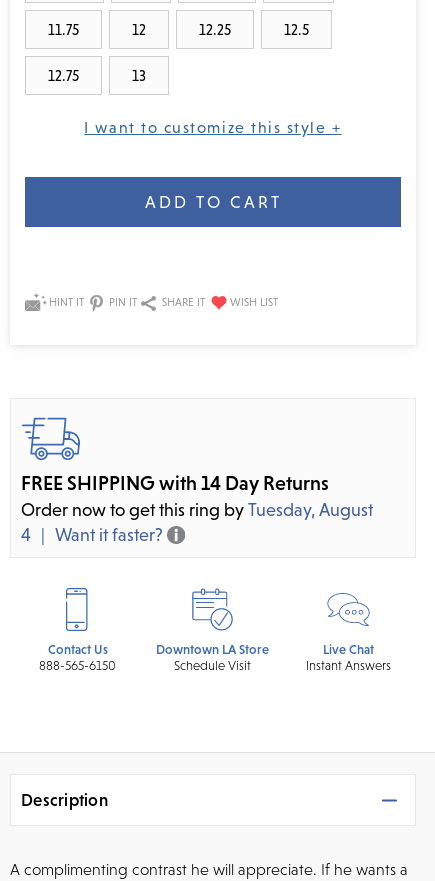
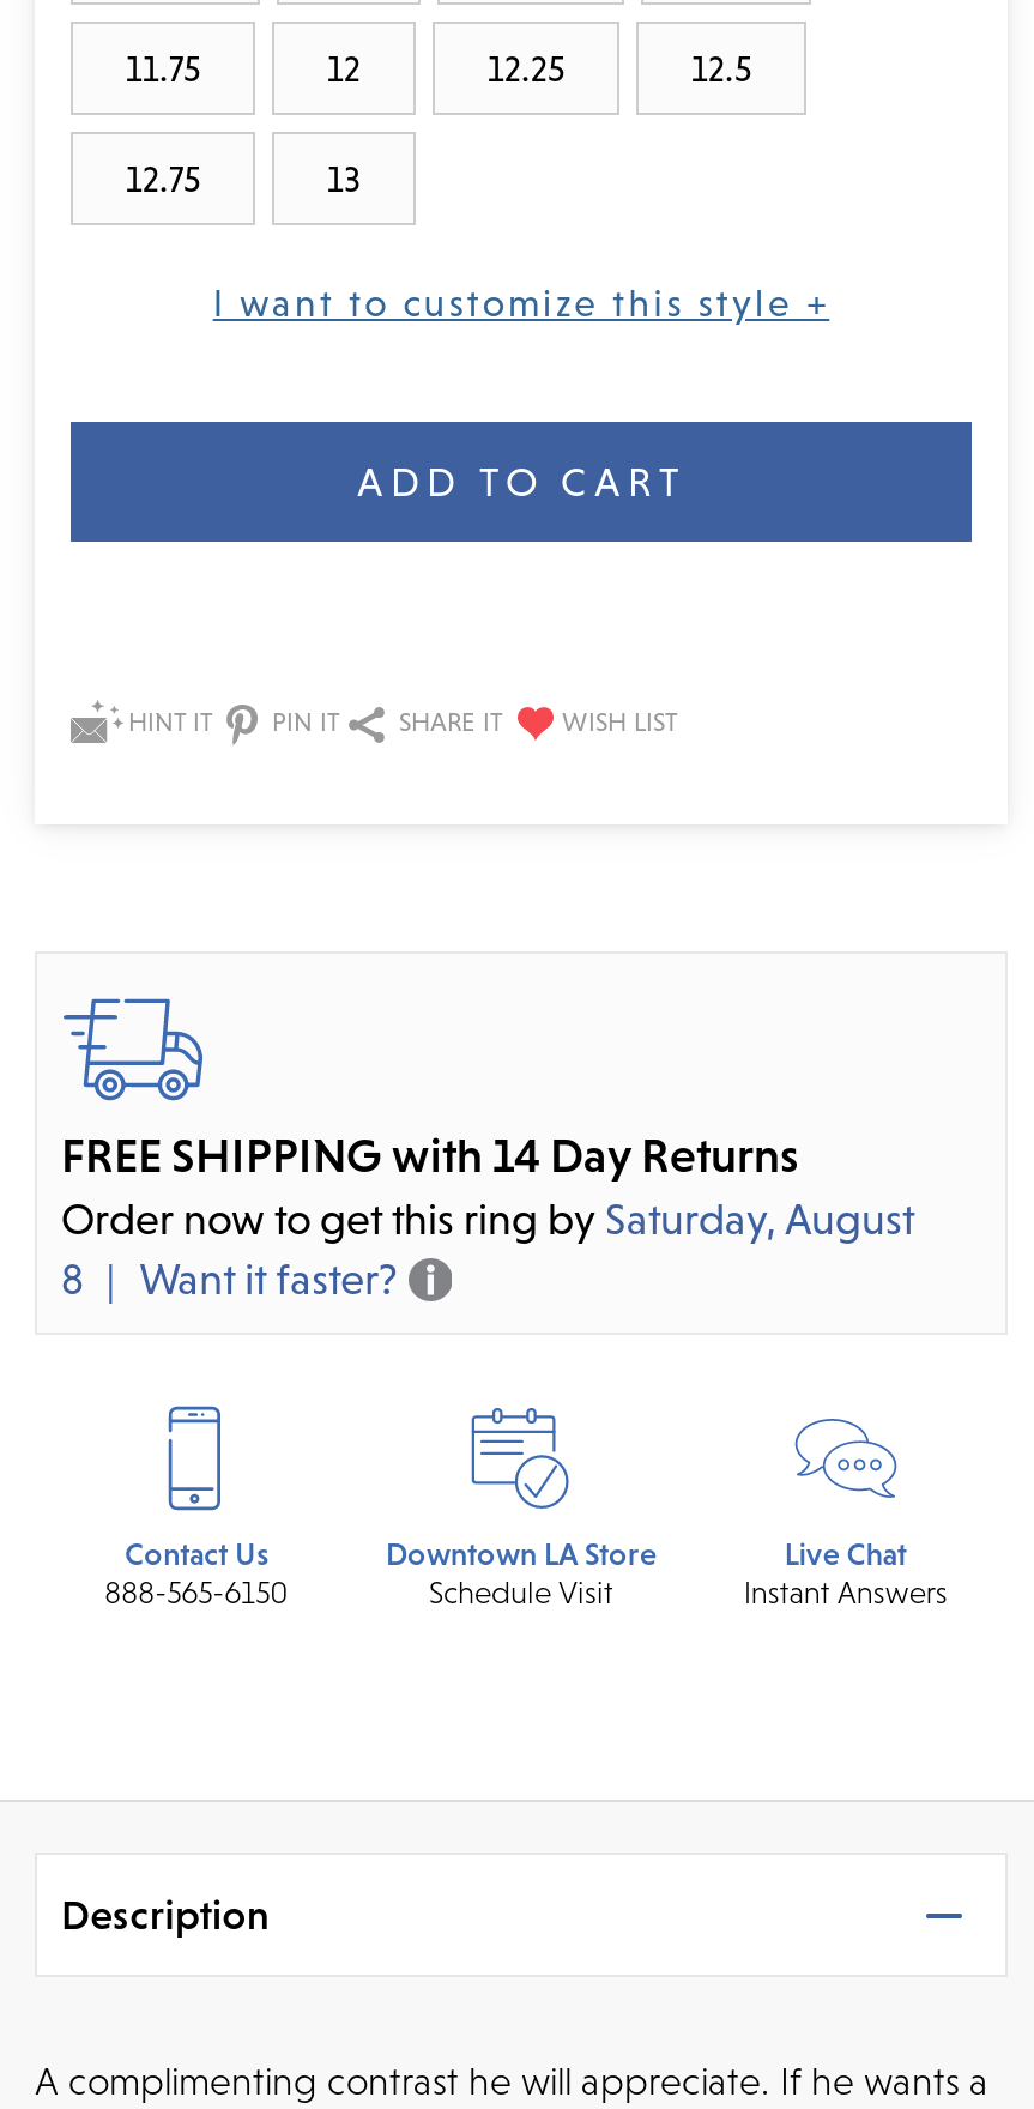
[21,499,373,520] Order now to get this ring by Tuesday, August -> [61,1194,914,1245] Order now to get this ring by Saturday, August
[21,524,163,545] 4 Want it faster? -> [61,1254,398,1305] 8 Want it faster?

